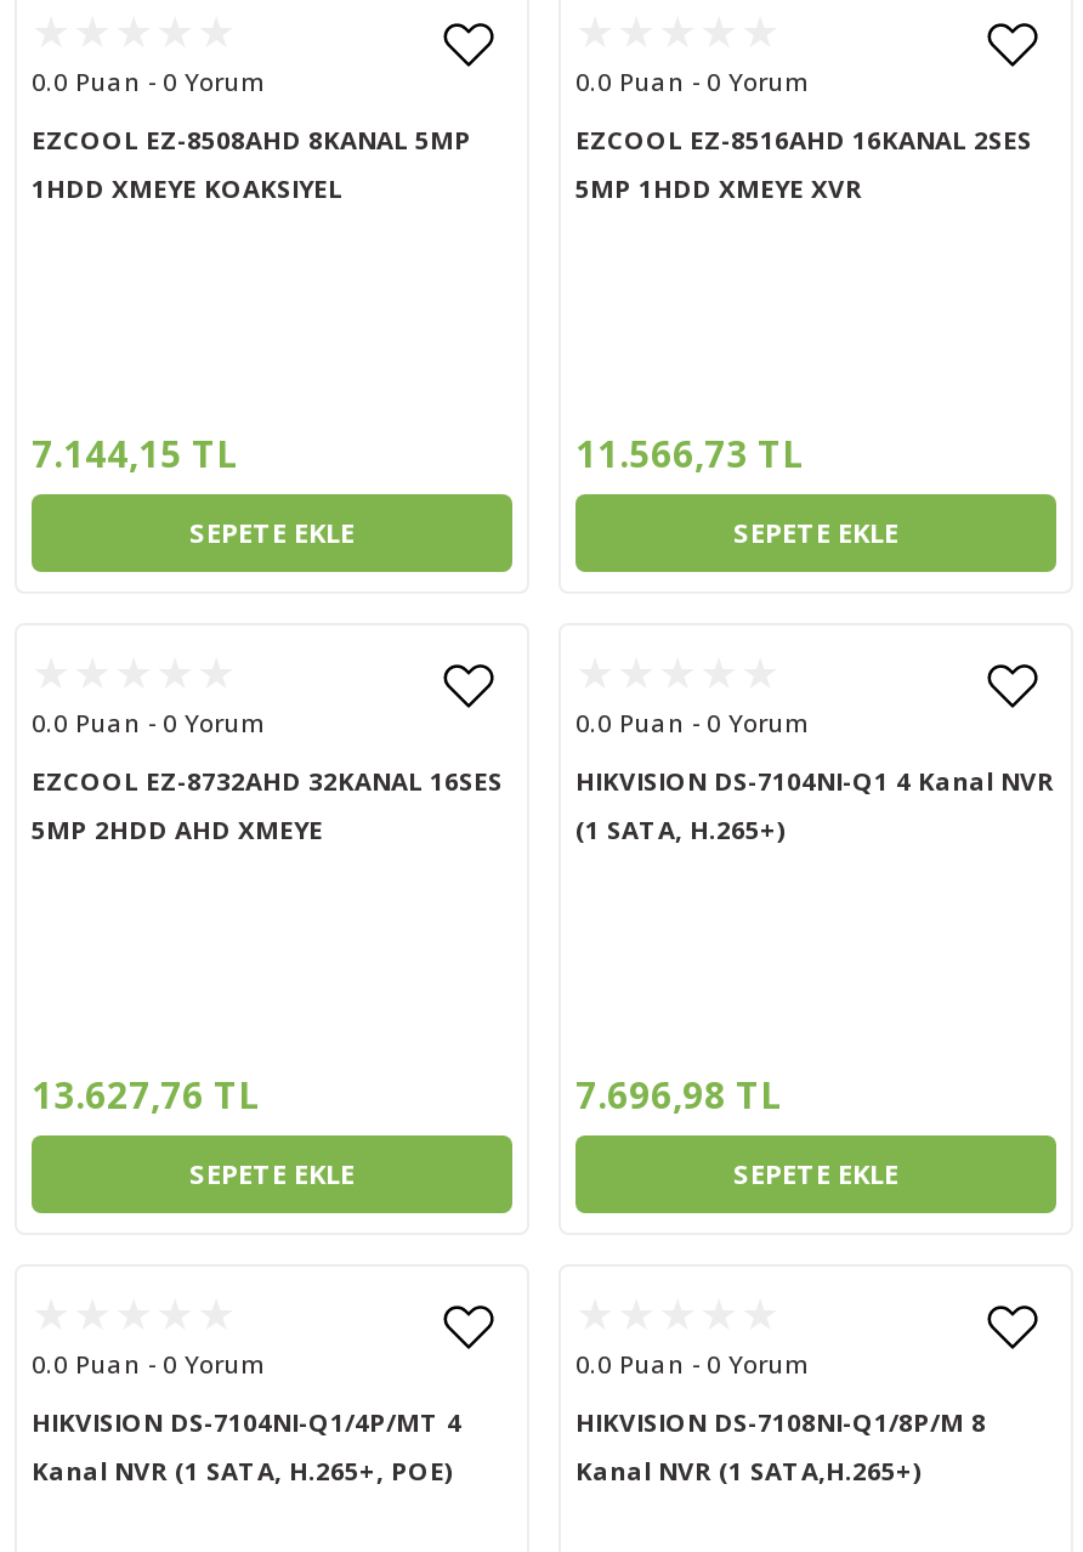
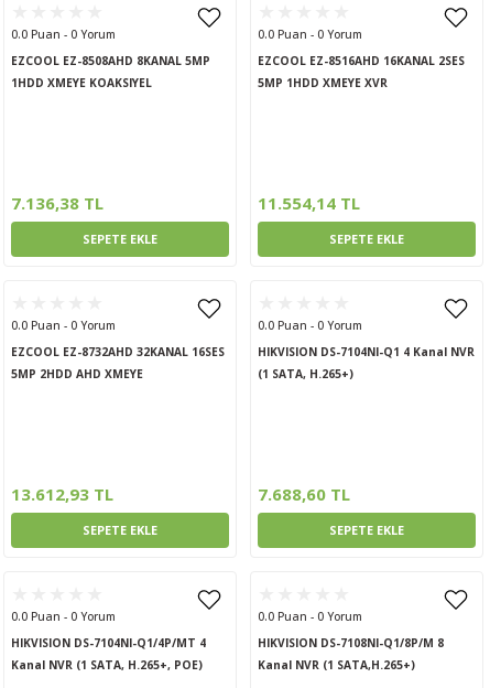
[32,429,236,477] 7.144,15 TL -> [11,192,104,214] 7.136,38 TL
[575,429,801,477] 11.566,73 TL -> [258,192,360,214] 11.554,14 TL
[32,1070,257,1118] 13.627,76 TL -> [11,483,113,505] 13.612,93 TL
[575,1070,779,1118] 7.696,98 TL -> [258,483,350,505] 7.688,60 TL

